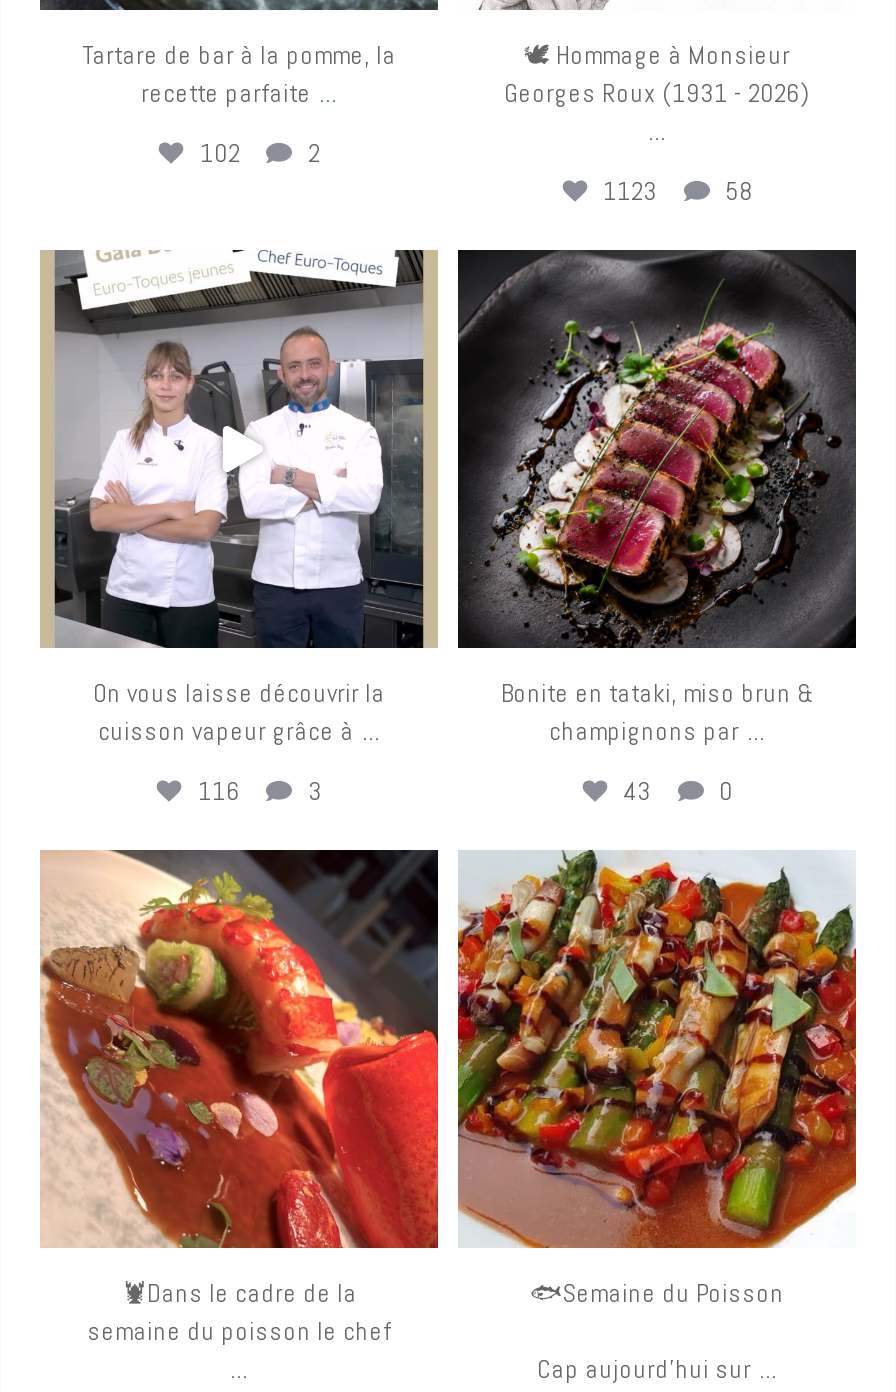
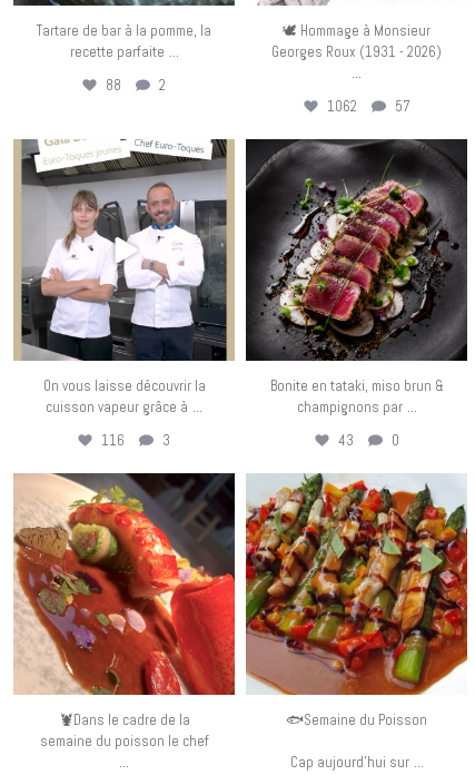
[200,136,320,170] 102 2 -> [106,76,166,95] 88 2
[603,174,663,208] 1123 -> [326,97,360,116] 1062
[725,174,753,208] 58 -> [394,97,410,116] 57

